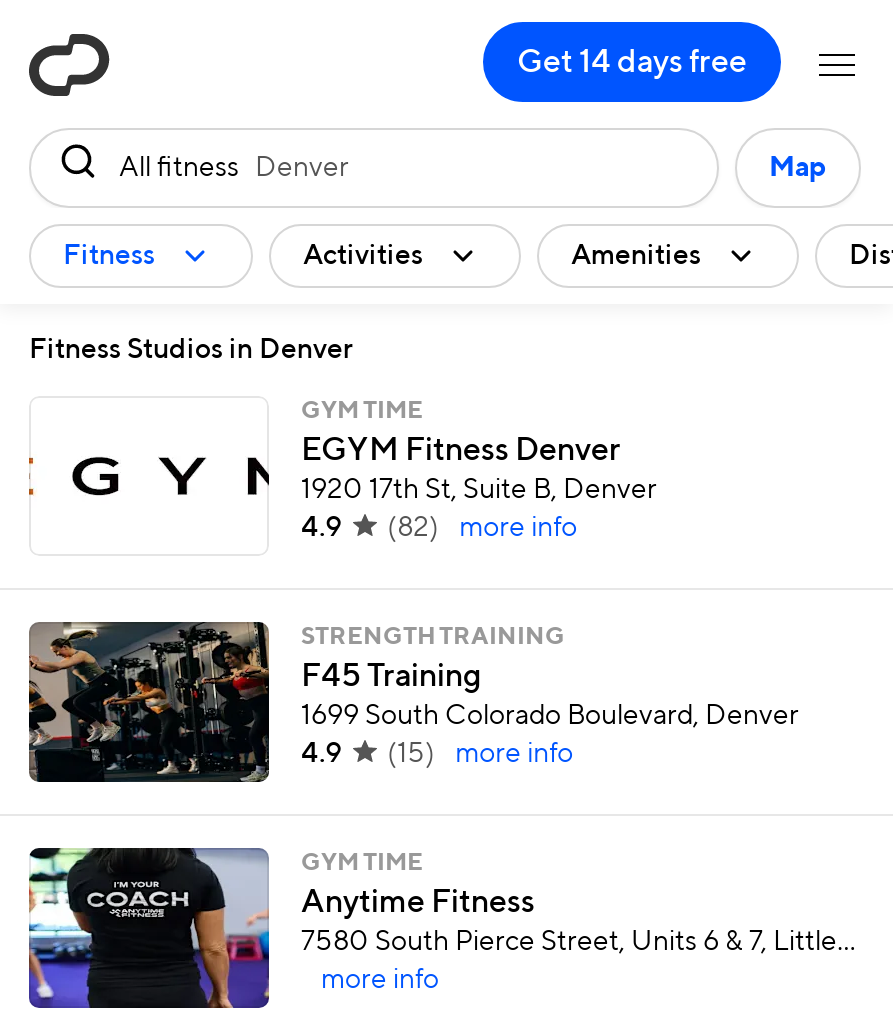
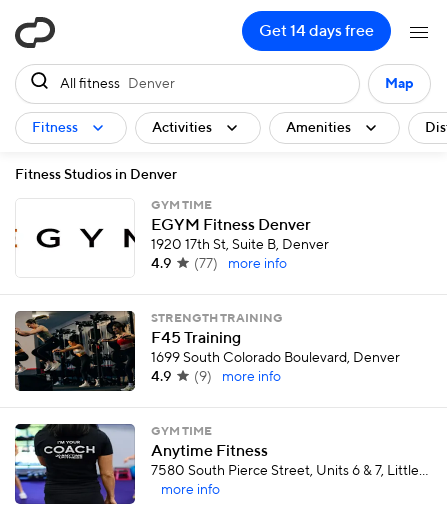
[301,514,577,542] 4.9 (82) more info -> [151,257,287,271] 4.9 (77) more info
[301,740,573,768] 4.9 (15) more info -> [151,370,281,384] 4.9 (9) more info

